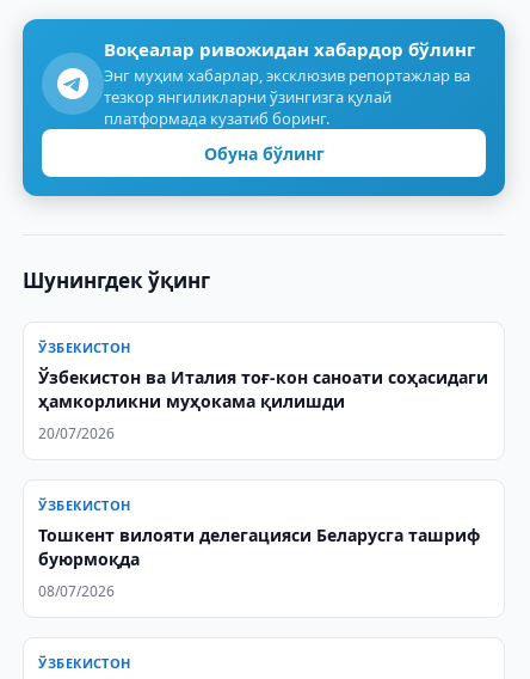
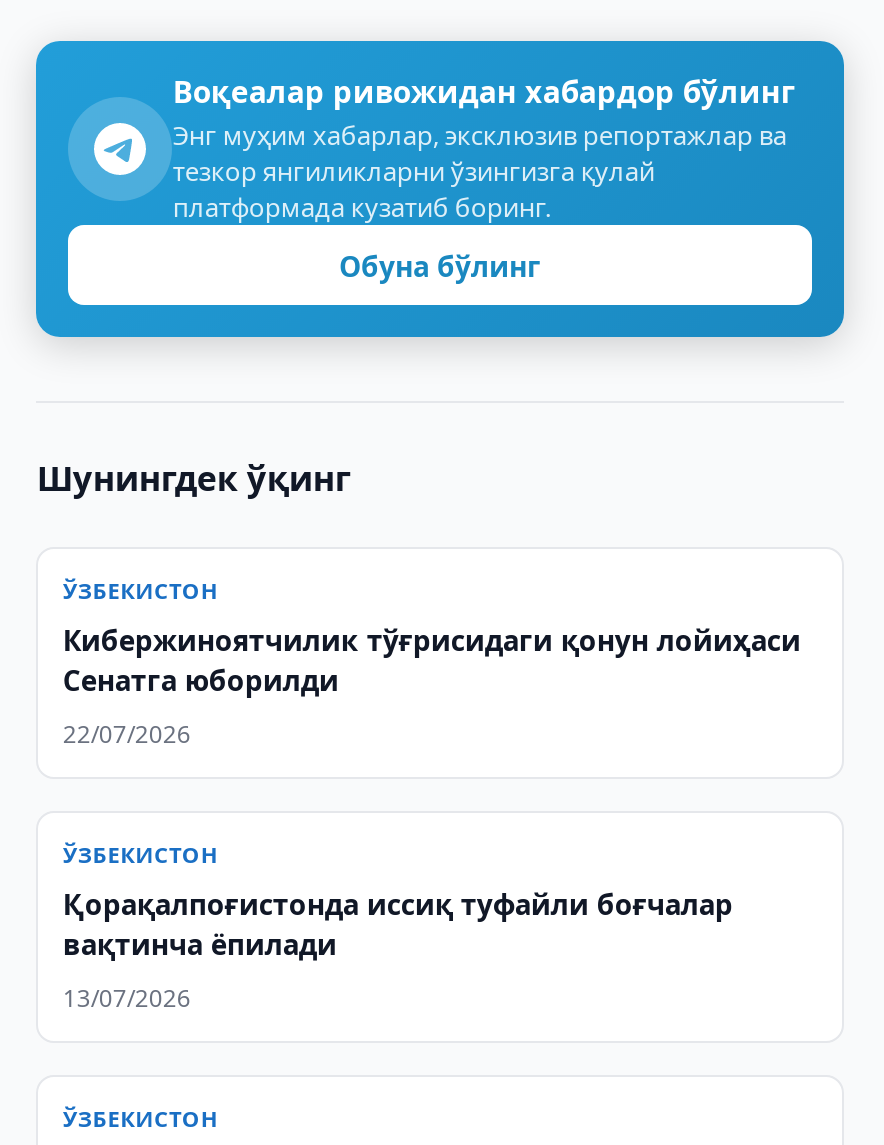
[39,366,489,412] Ўзбекистон ва Италия тоғ-кон саноати соҳасидаги | ҳамкорликни муҳокама қилишди -> [63,621,801,699] Кибержиноятчилик тўғрисидаги қонун лойиҳаси | Сенатга юборилди
[39,423,115,444] 20/07/2026 -> [63,717,191,751] 22/07/2026
[39,524,480,570] Тошкент вилояти делегацияси Беларусга ташриф | буюрмоқда -> [63,885,733,963] Қорақалпоғистонда иссиқ туфайли боғчалар | вақтинча ёпилади
[39,581,115,601] 08/07/2026 -> [63,981,191,1015] 13/07/2026

